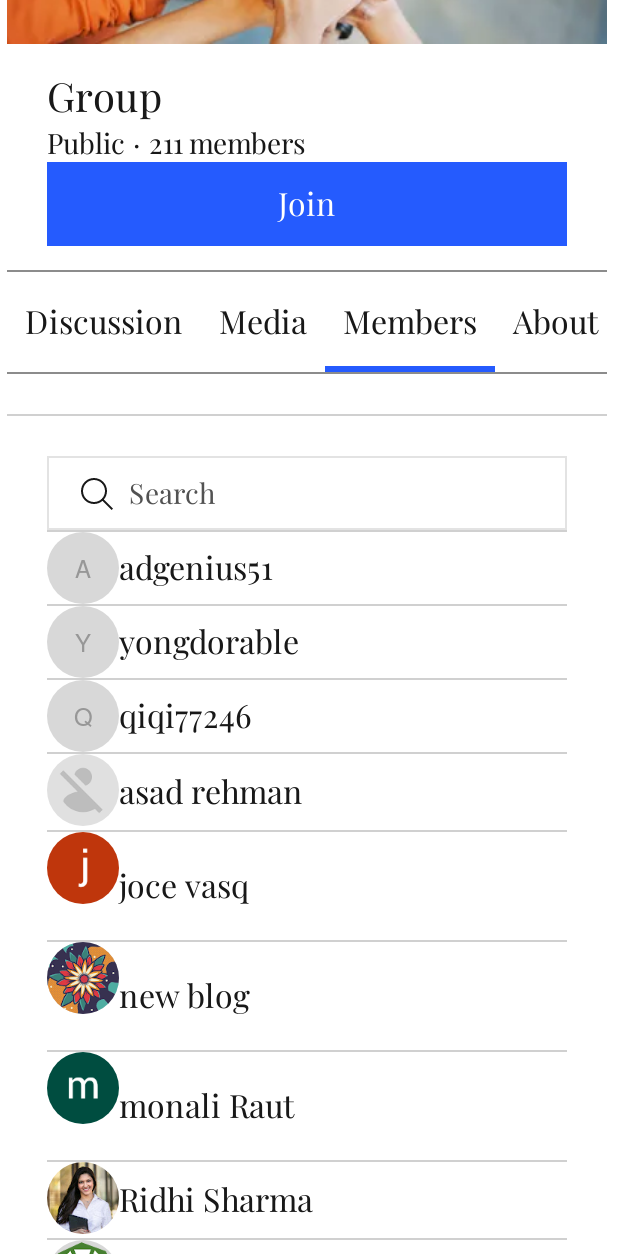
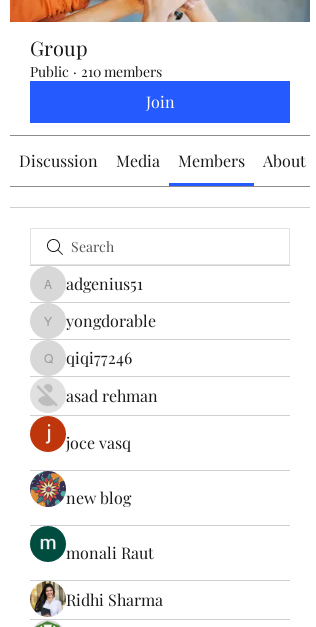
[47,124,305,162] Public · 211 members -> [30,62,162,81] Public · 210 members

